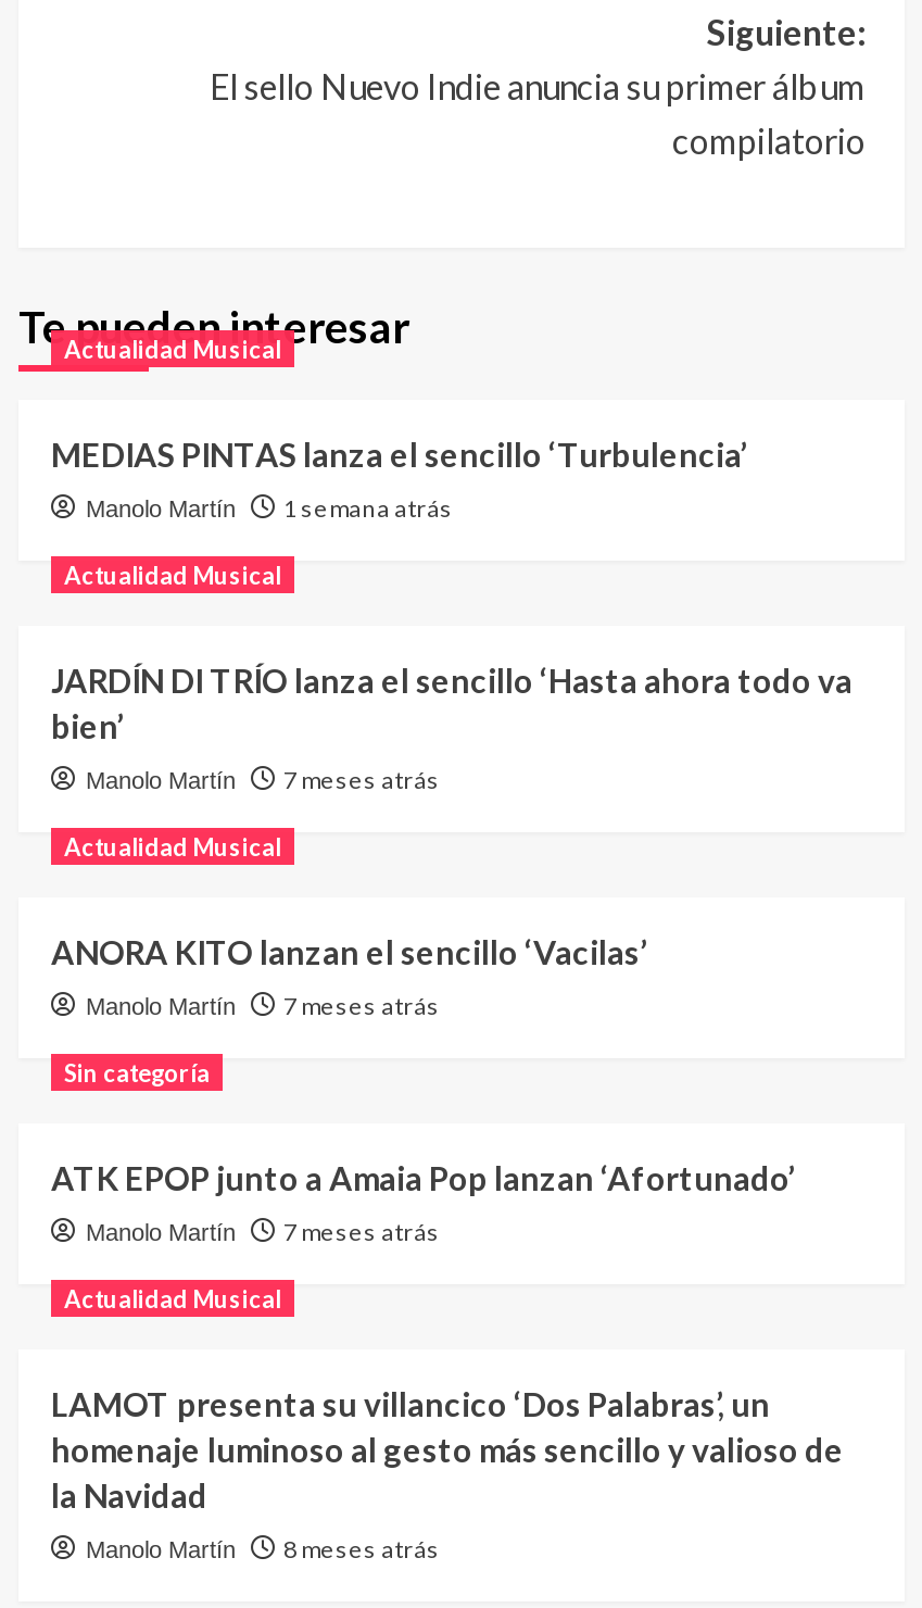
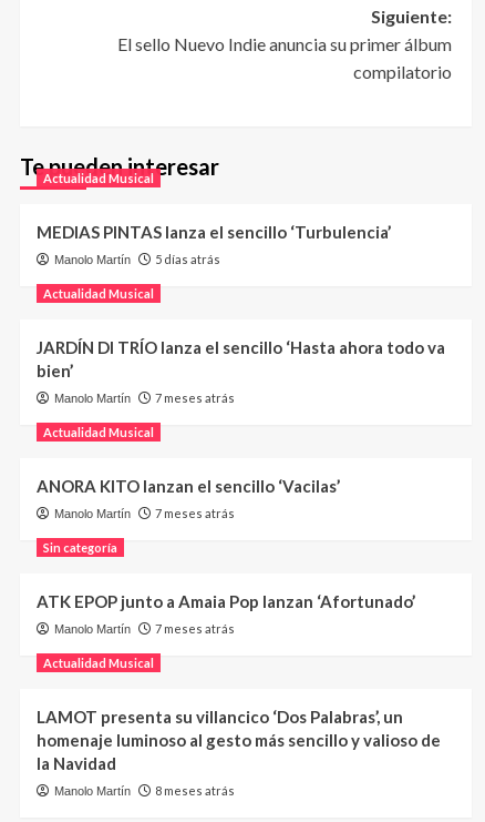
[86,492,453,520] Manolo Martín 1 semana atrás -> [54,251,220,266] Manolo Martín 5 días atrás

